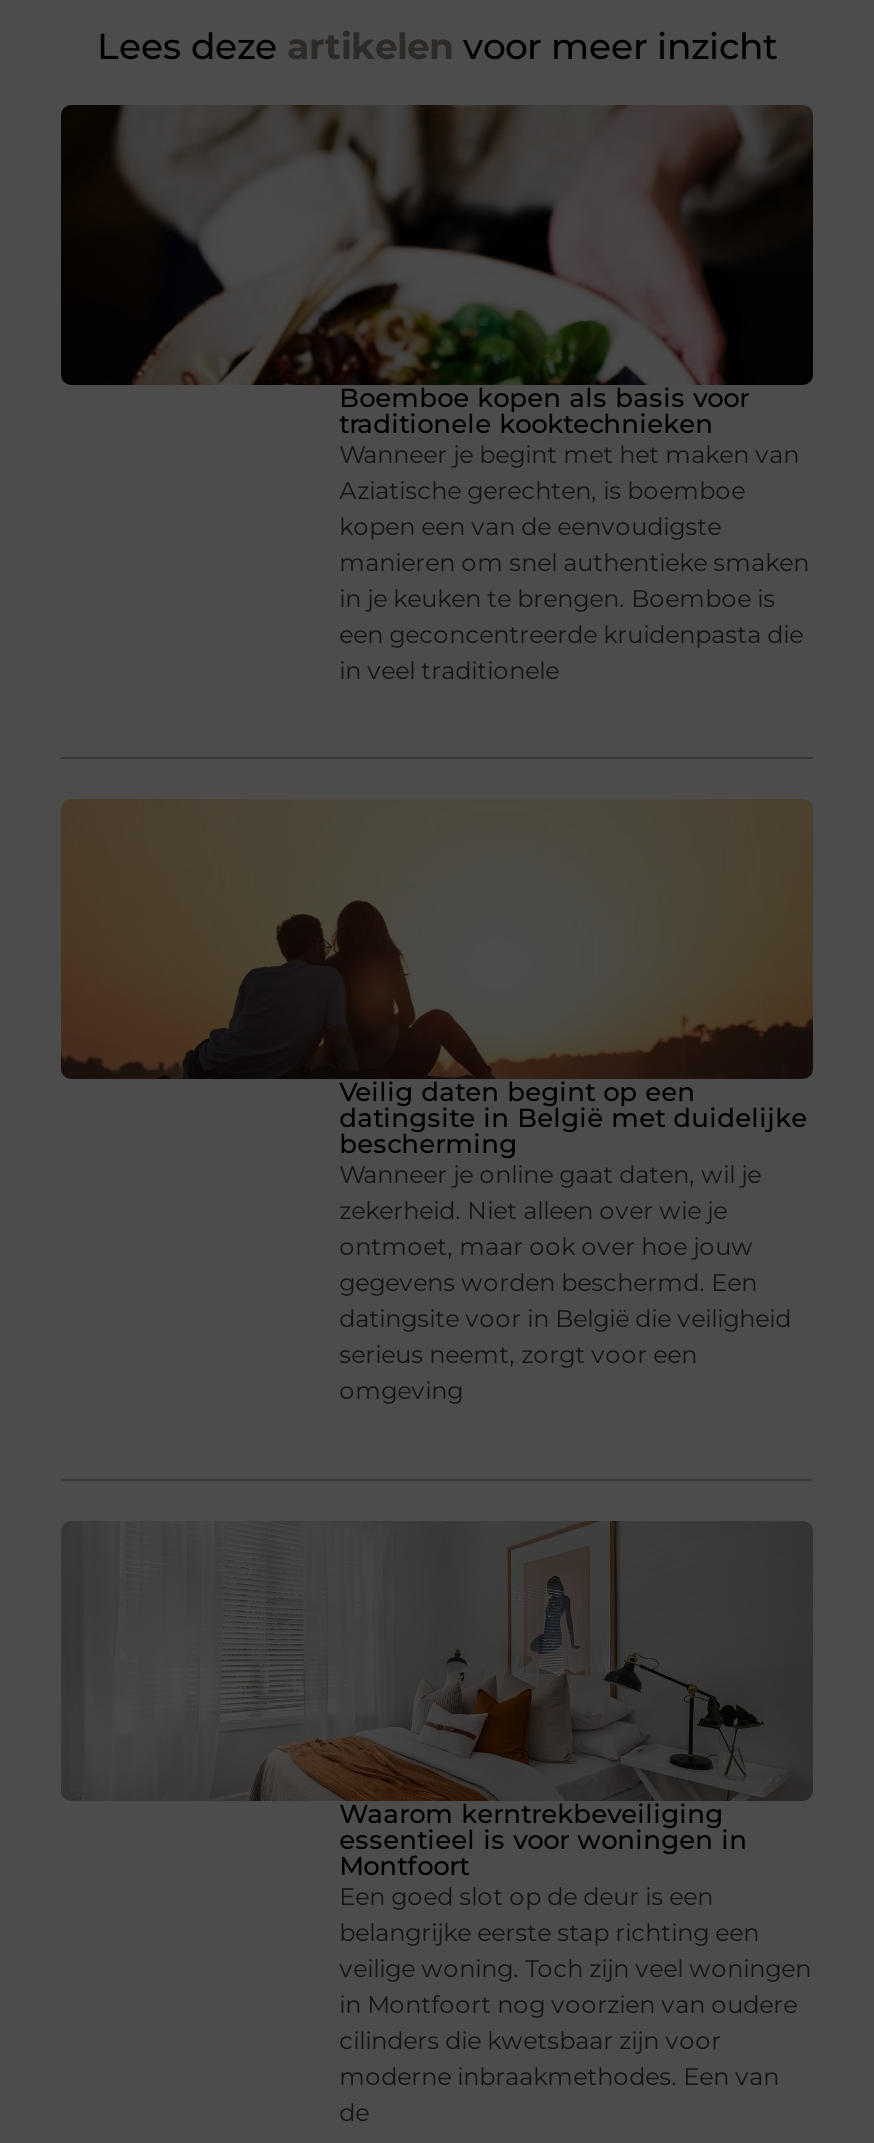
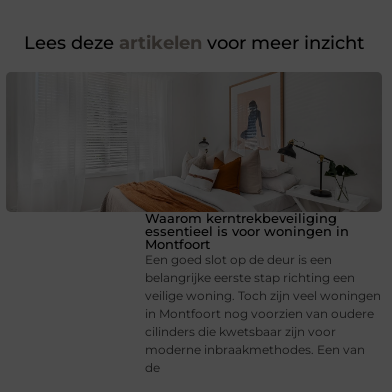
[61,103,813,685] [image] | Boemboe kopen als basis voor | traditionele kooktechnieken | Wanneer je begint met het maken van | Aziatische gerechten, is boemboe | kopen een van de eenvoudigste | manieren om snel authentieke smaken | in je keuken te brengen. Boemboe is | een geconcentreerde kruidenpasta die | in veel traditionele -> none
[59,799,815,1406] [image] | Veilig daten begint op een | datingsite in België met duidelijke | bescherming | Wanneer je online gaat daten, wil je | zekerheid. Niet alleen over wie je | ontmoet, maar ook over hoe jouw | gegevens worden beschermd. Een | datingsite voor in België die veiligheid | serieus neemt, zorgt voor een | omgeving -> none

